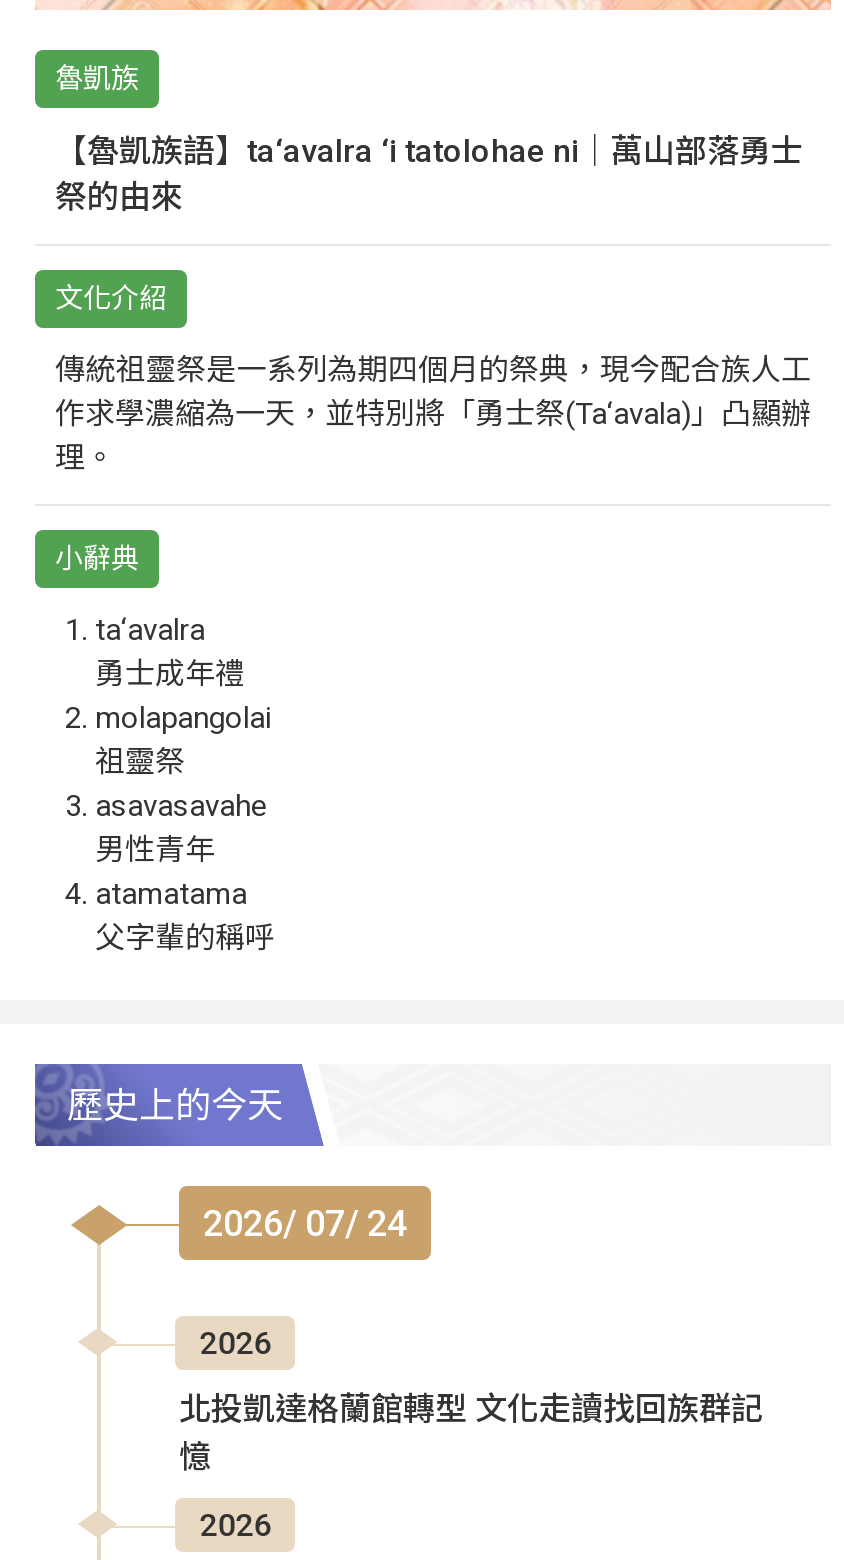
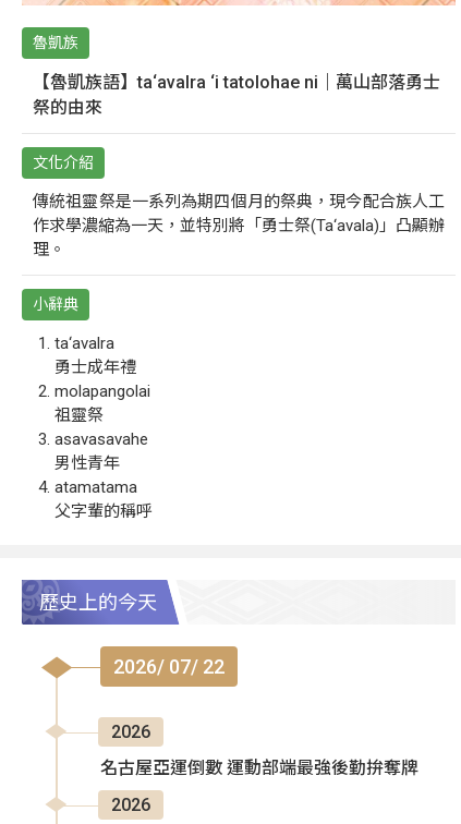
[203,1203,407,1245] 2026/ 07/ 24 -> [113,655,225,678] 2026/ 07/ 22
[179,1391,763,1477] 北投凱達格蘭館轉型 文化走讀找回族群記 | 憶 -> [100,758,418,779] 名古屋亞運倒數 運動部端最強後勤拚奪牌

